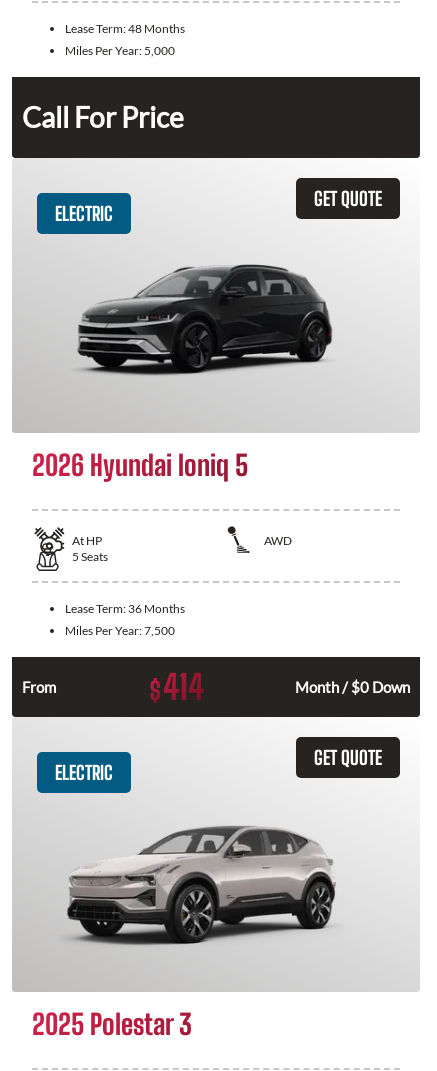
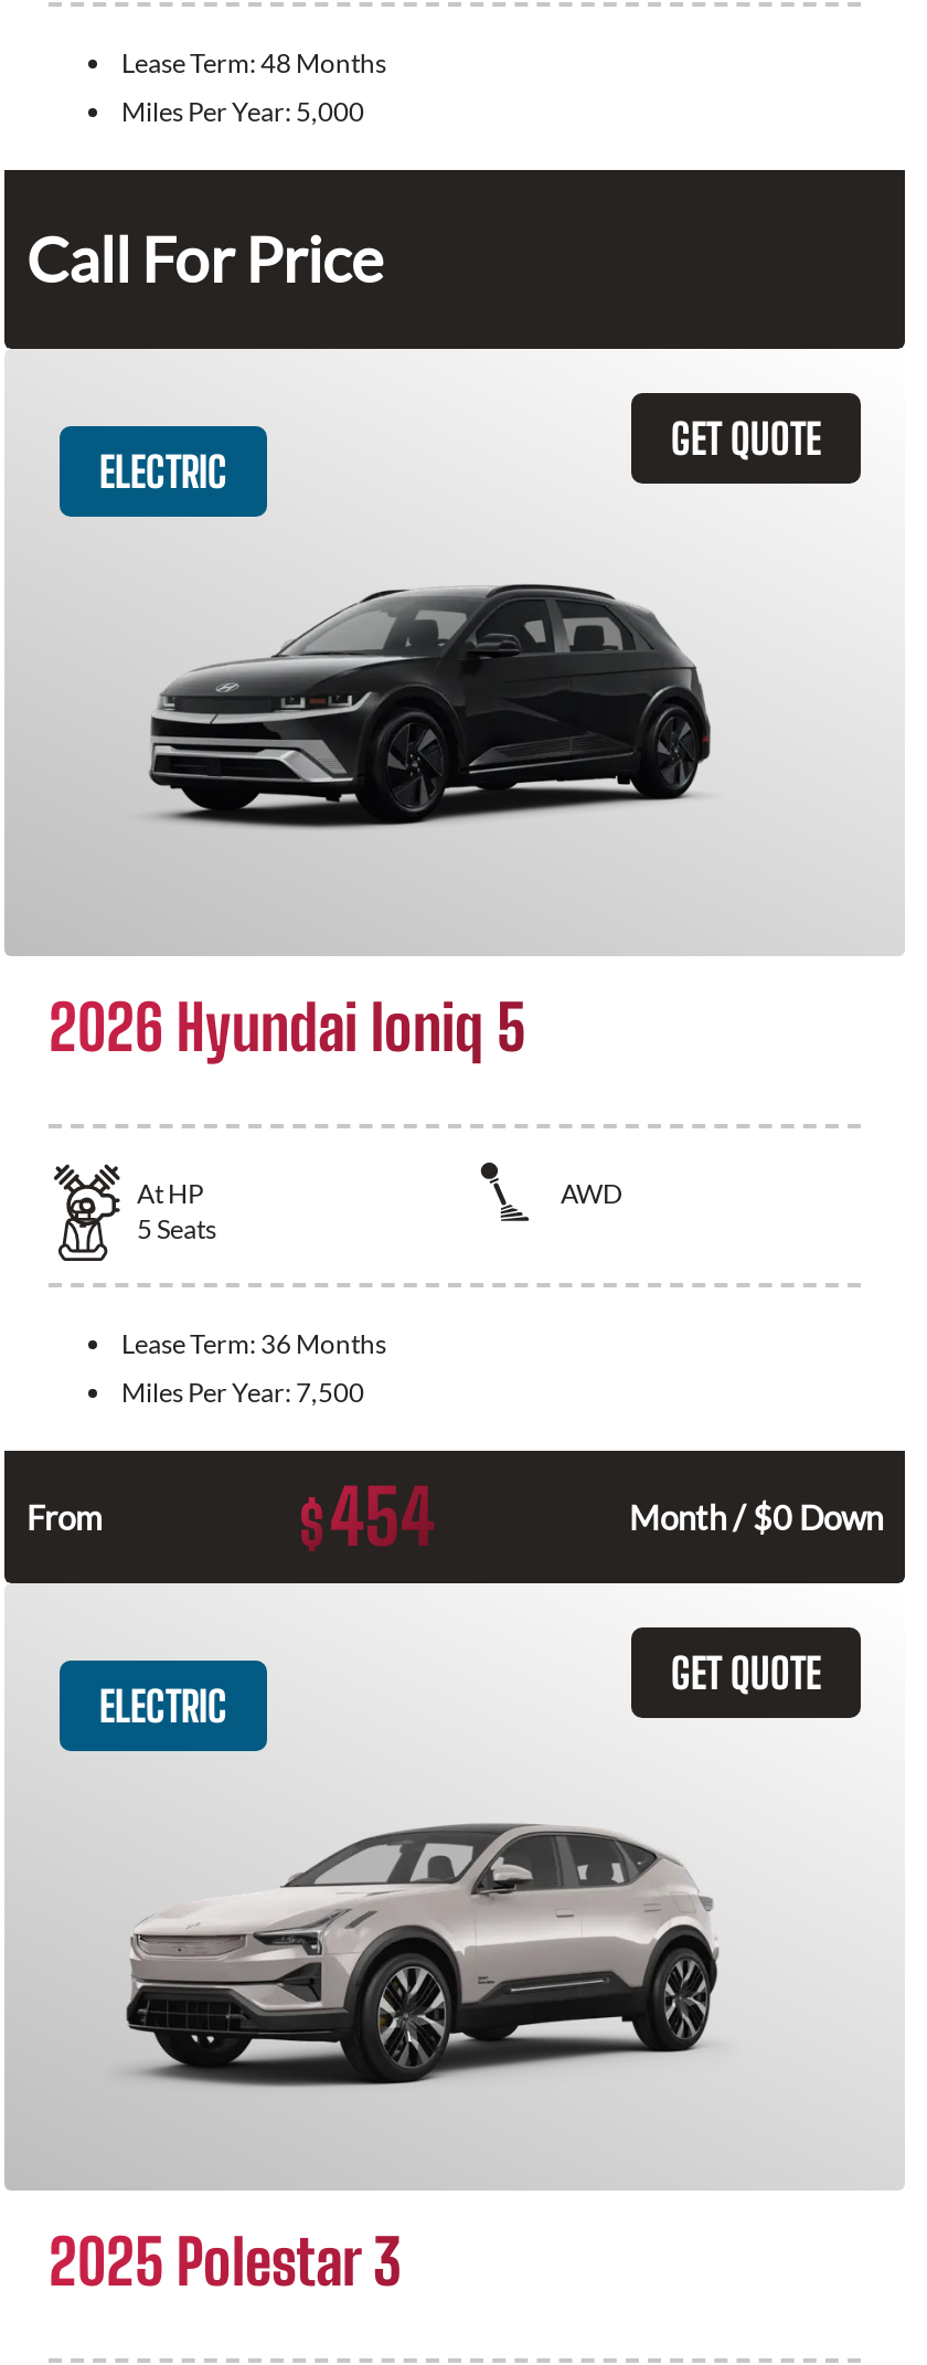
[149,667,203,707] $ 414 -> [300,1474,435,1562] $ 454

